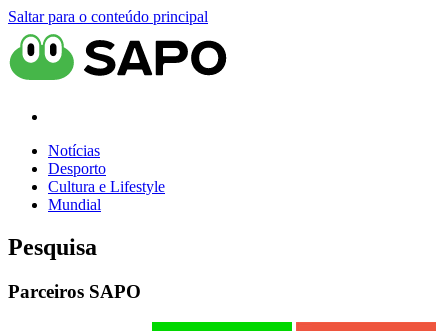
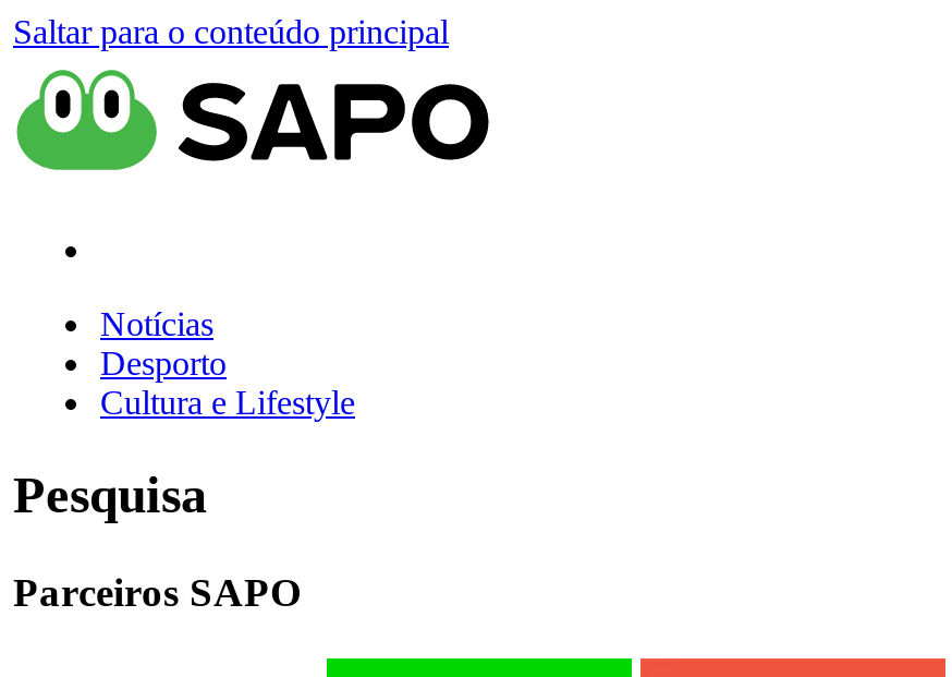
[48,196,101,213] Mundial -> none

